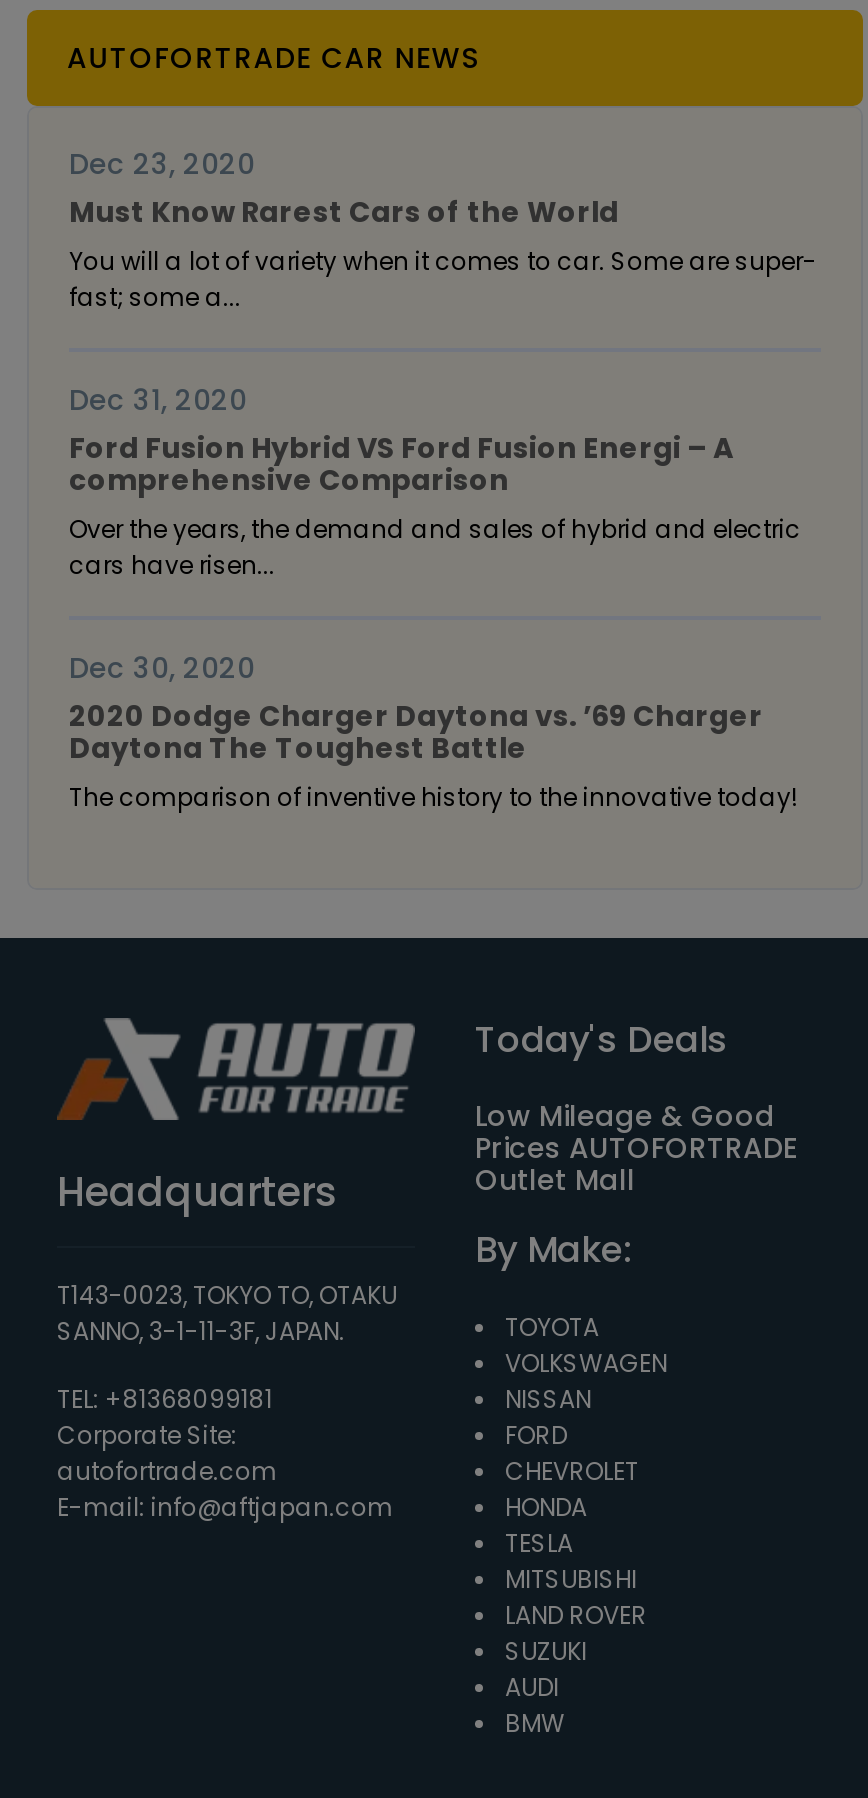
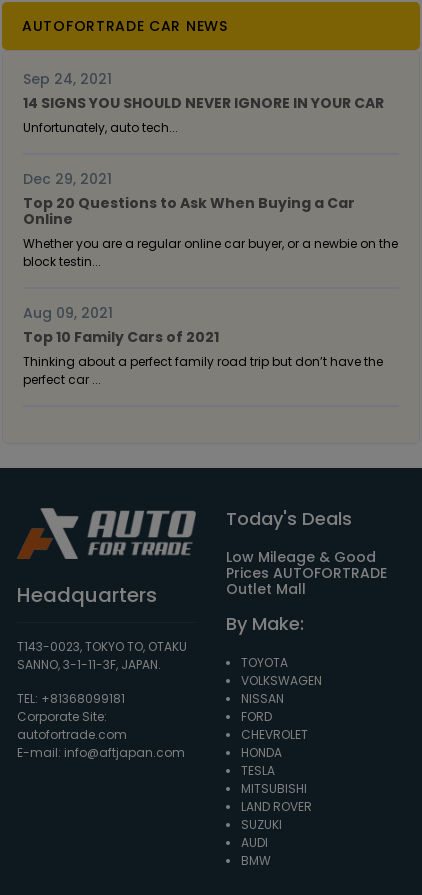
[69,145,817,315] Dec 23, 2020 | Must Know Rarest Cars of the World | You will a lot of variety when it comes to car. Some are super- | fast; some a... -> [23,69,384,136] Sep 24, 2021 | 14 SIGNS YOU SHOULD NEVER IGNORE IN YOUR CAR | Unfortunately, auto tech...
[69,381,801,583] Dec 31, 2020 | Ford Fusion Hybrid VS Ford Fusion Energi – A | comprehensive Comparison | Over the years, the demand and sales of hybrid and electric | cars have risen... -> [23,169,398,270] Dec 29, 2021 | Top 20 Questions to Ask When Buying a Car | Online | Whether you are a regular online car buyer, or a newbie on the | block testin...
[69,649,797,815] Dec 30, 2020 | 2020 Dodge Charger Daytona vs. ’69 Charger | Daytona The Toughest Battle | The comparison of inventive history to the innovative today! -> [23,303,383,388] Aug 09, 2021 | Top 10 Family Cars of 2021 | Thinking about a perfect family road trip but don’t have the | perfect car ...

